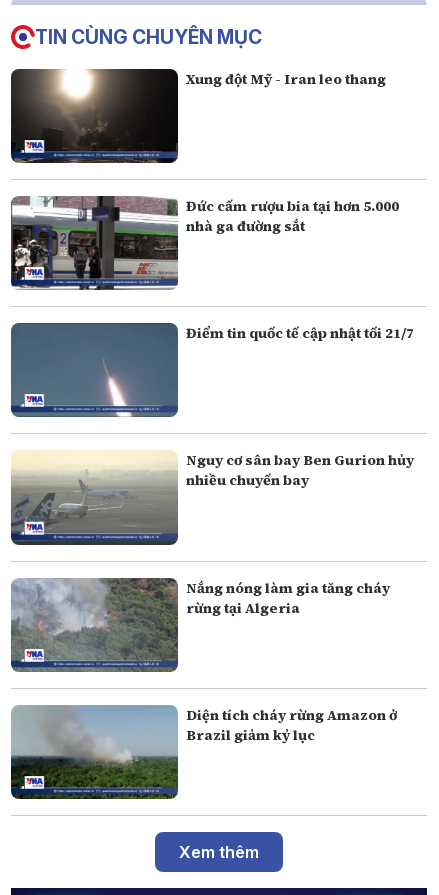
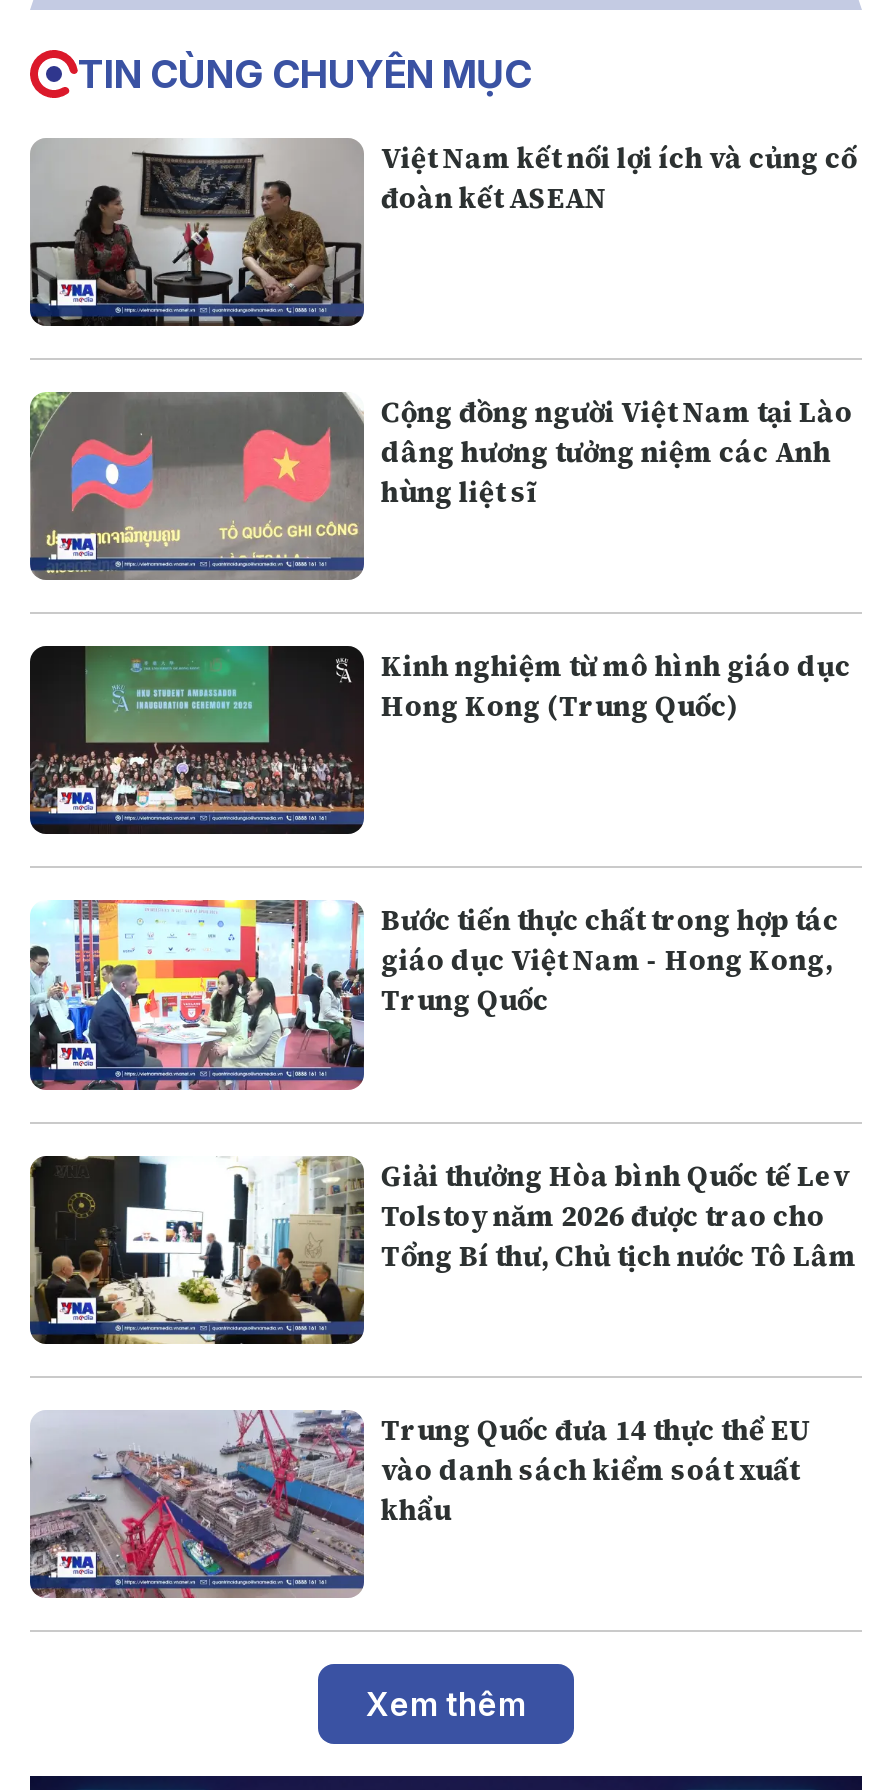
[10,68,386,164] [image] | Xung đột Mỹ - Iran leo thang -> [28,138,857,328] [image] | Việt Nam kết nối lợi ích và củng cố | đoàn kết ASEAN
[11,195,399,290] [image] | Đức cấm rượu bia tại hơn 5.000 | nhà ga đường sắt -> [30,390,853,580] [image] | Cộng đồng người Việt Nam tại Lào | dâng hương tưởng niệm các Anh | hùng liệt sĩ
[10,323,414,417] [image] | Điểm tin quốc tế cập nhật tối 21/7 -> [28,646,851,836] [image] | Kinh nghiệm từ mô hình giáo dục | Hong Kong (Trung Quốc)
[11,450,414,546] [image] | Nguy cơ sân bay Ben Gurion hủy | nhiều chuyến bay -> [30,898,839,1092] [image] | Bước tiến thực chất trong hợp tác | giáo dục Việt Nam - Hong Kong, | Trung Quốc
[11,577,390,673] [image] | Nắng nóng làm gia tăng cháy | rừng tại Algeria -> [28,1154,857,1346] [image] | Giải thưởng Hòa bình Quốc tế Lev | Tolstoy năm 2026 được trao cho | Tổng Bí thư, Chủ tịch nước Tô Lâm
[11,705,397,800] [image] | Diện tích cháy rừng Amazon ở | Brazil giảm kỷ lục -> [28,1409,809,1600] [image] | Trung Quốc đưa 14 thực thể EU | vào danh sách kiểm soát xuất | khẩu

